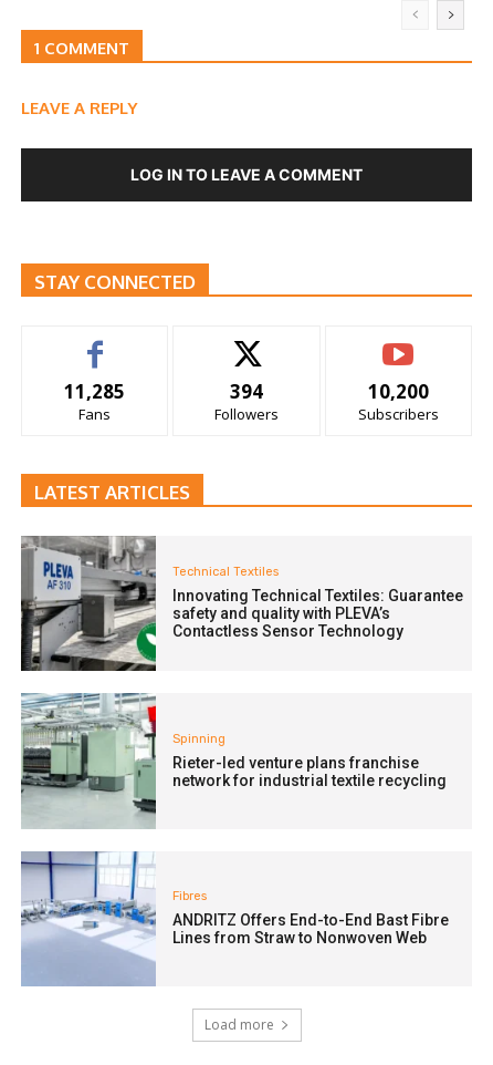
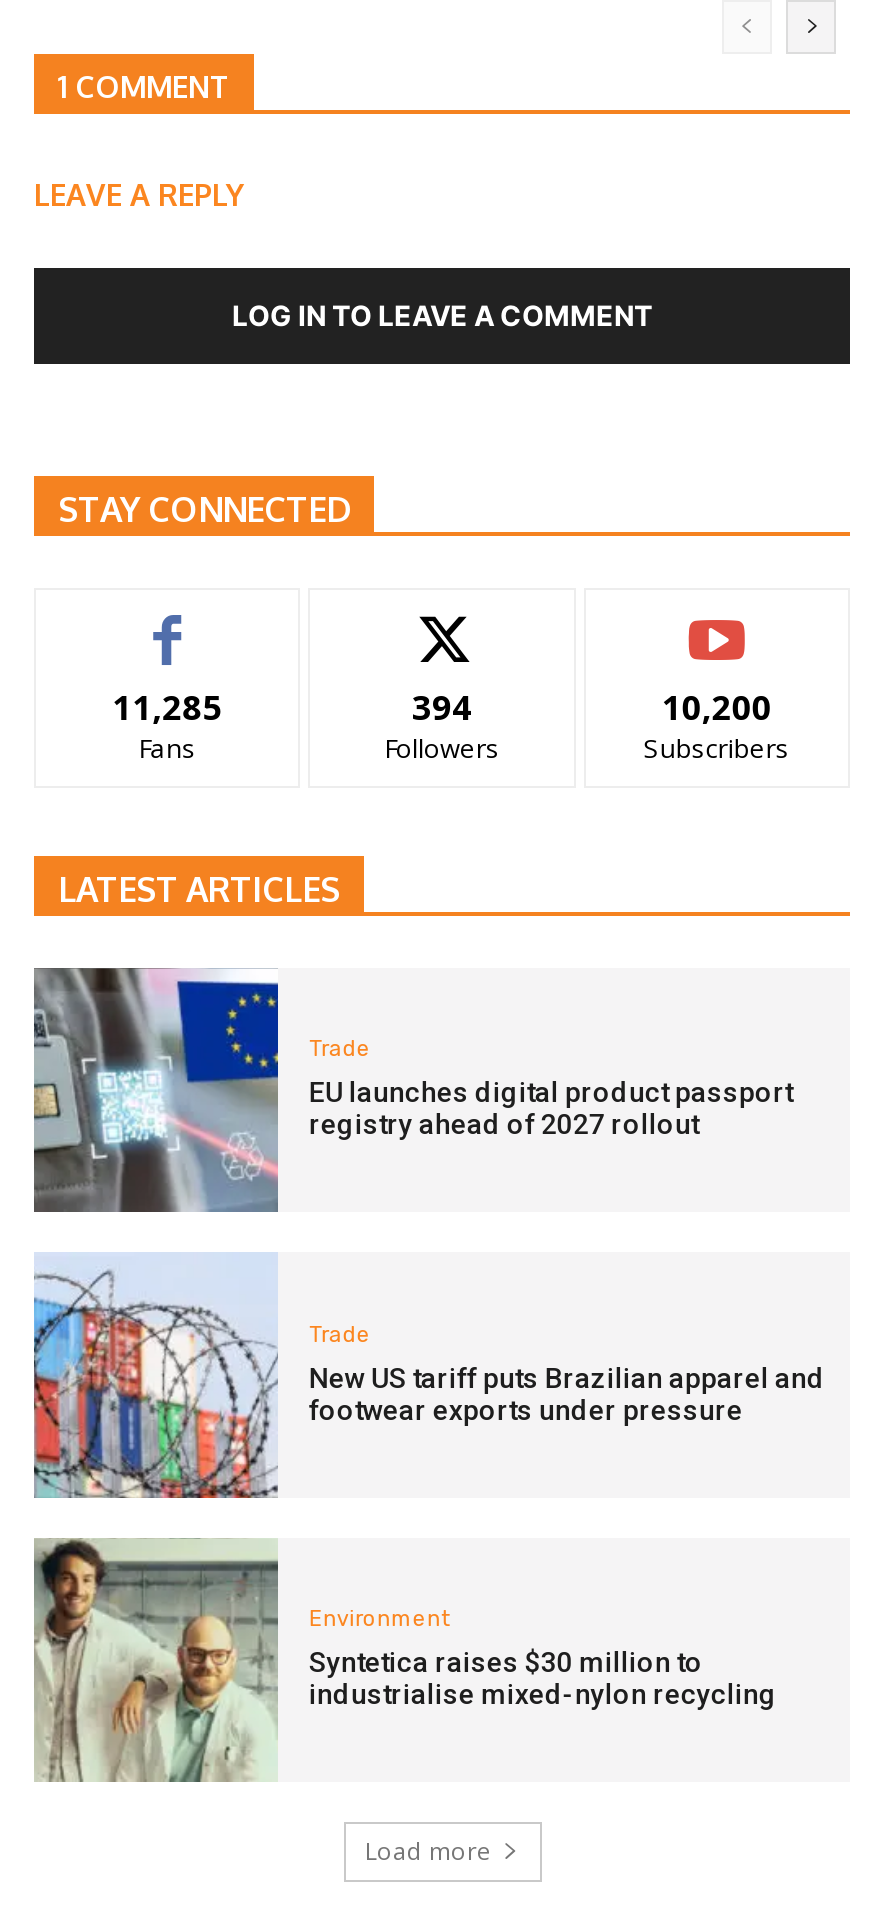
[20,536,464,672] [image] | Technical Textiles | Innovating Technical Textiles: Guarantee | safety and quality with PLEVA’s | Contactless Sensor Technology -> [32,968,793,1214] [image] | Trade | EU launches digital product passport | registry ahead of 2027 rollout
[20,692,447,829] [image] | Spinning | Rieter-led venture plans franchise | network for industrial textile recycling -> [32,1252,825,1500] [image] | Trade | New US tariff puts Brazilian apparel and | footwear exports under pressure
[21,851,449,986] [image] | Fibres | ANDRITZ Offers End-to-End Bast Fibre | Lines from Straw to Nonwoven Web -> [32,1538,777,1782] [image] | Environment | Syntetica raises $30 million to | industrialise mixed-nylon recycling

